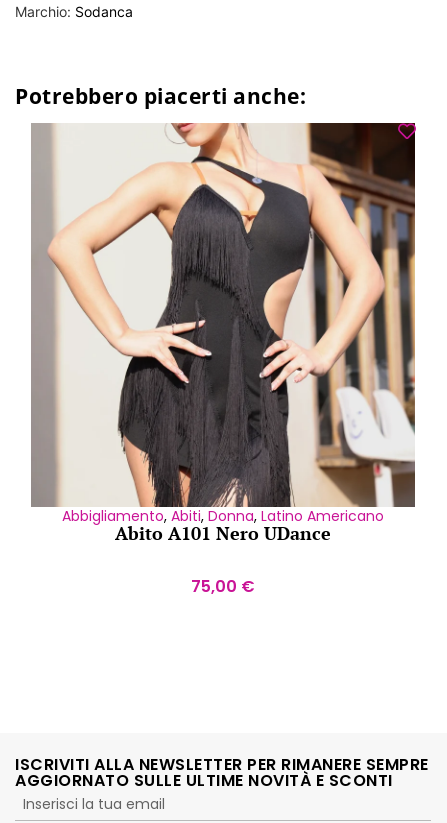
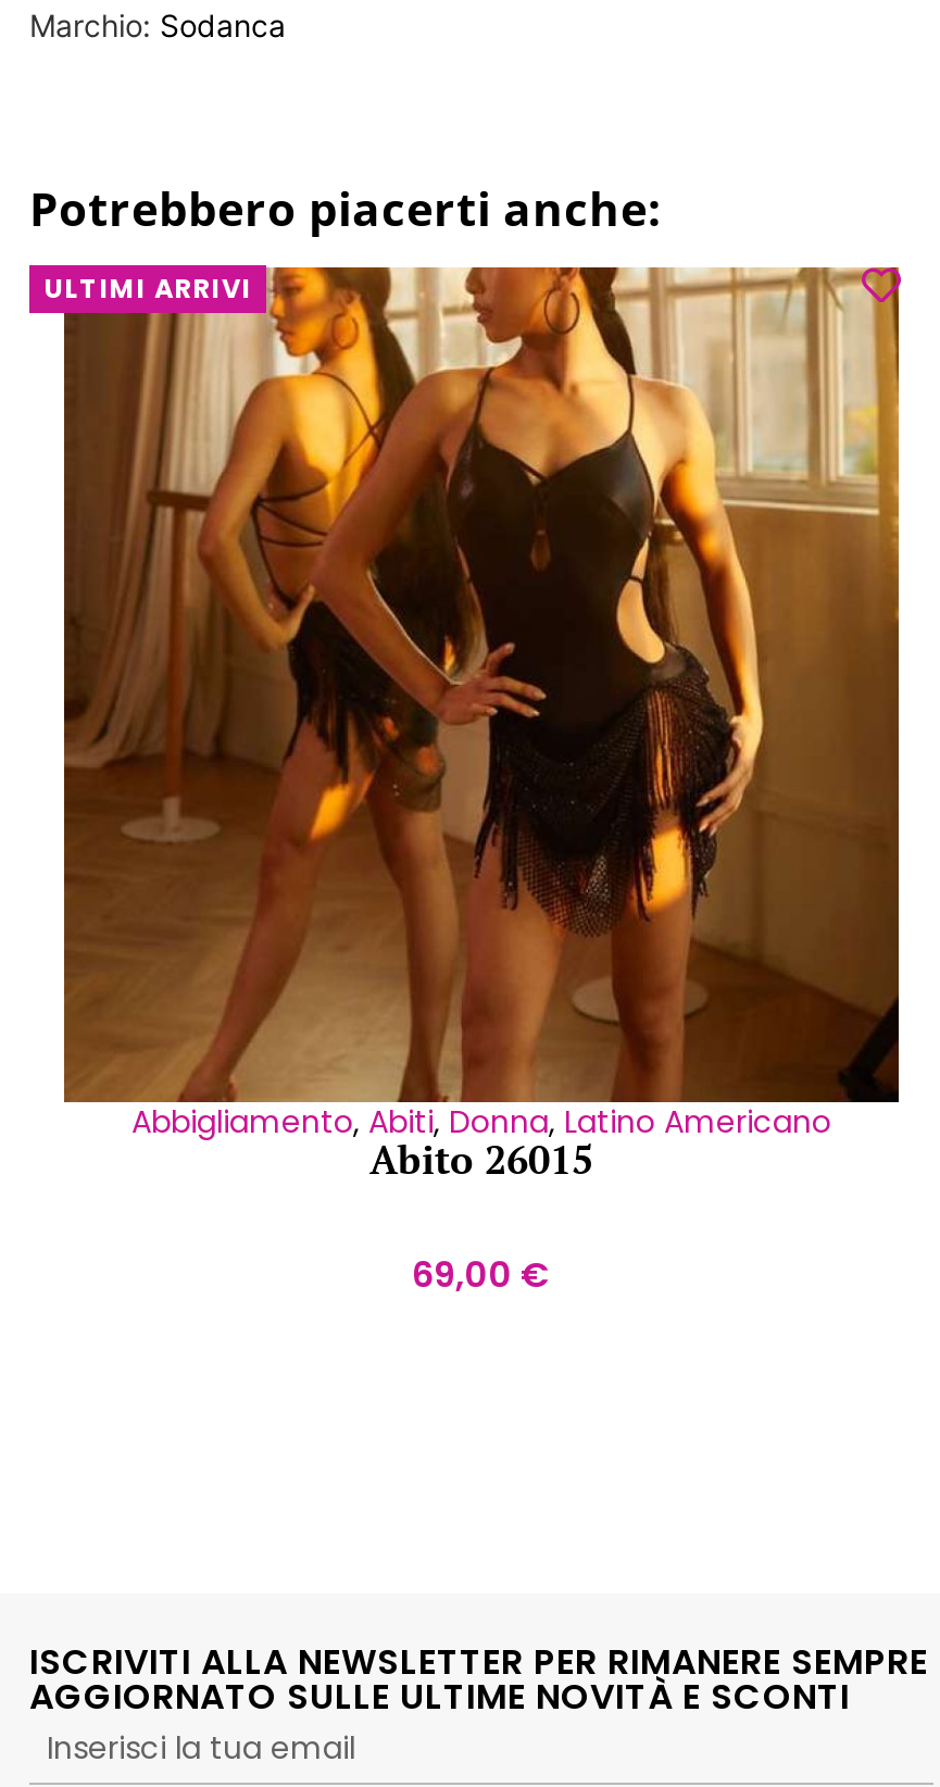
none -> [45,269,252,306] ULTIMI ARRIVI
[31,122,416,545] [image] | Abito A101 Nero UDance -> [62,265,901,1184] [image] | Abito 26015
[191,575,255,598] 75,00 € -> [412,1250,551,1300] 69,00 €

